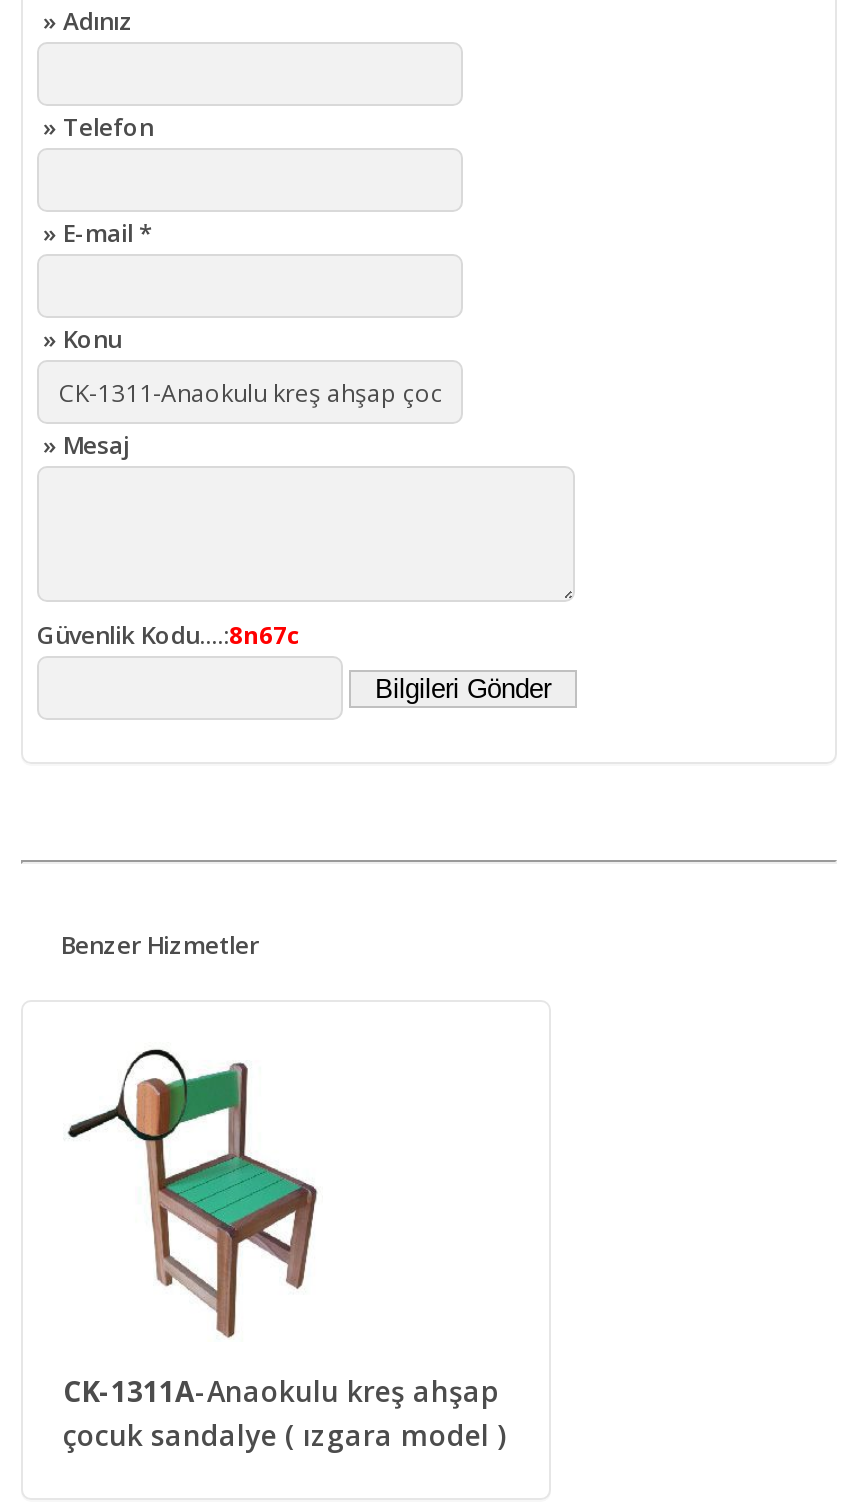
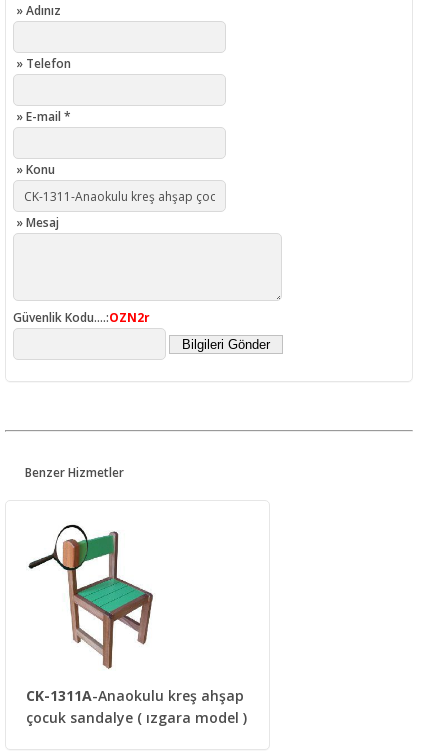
[37,618,301,652] Güvenlik Kodu....:8n67c -> [13,309,150,326] Güvenlik Kodu....:OZN2r

